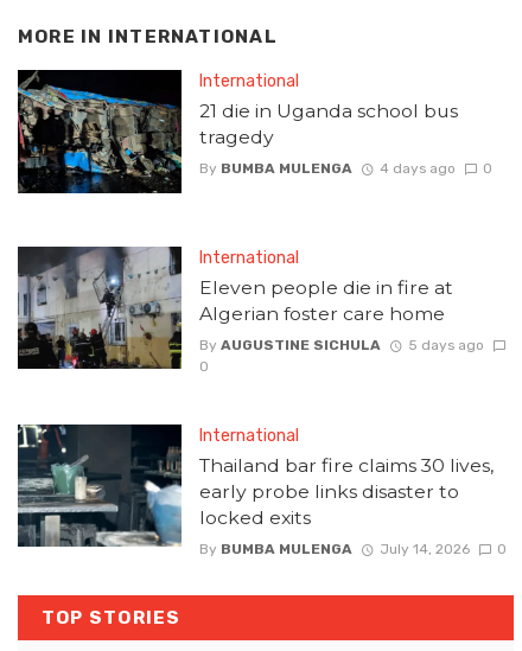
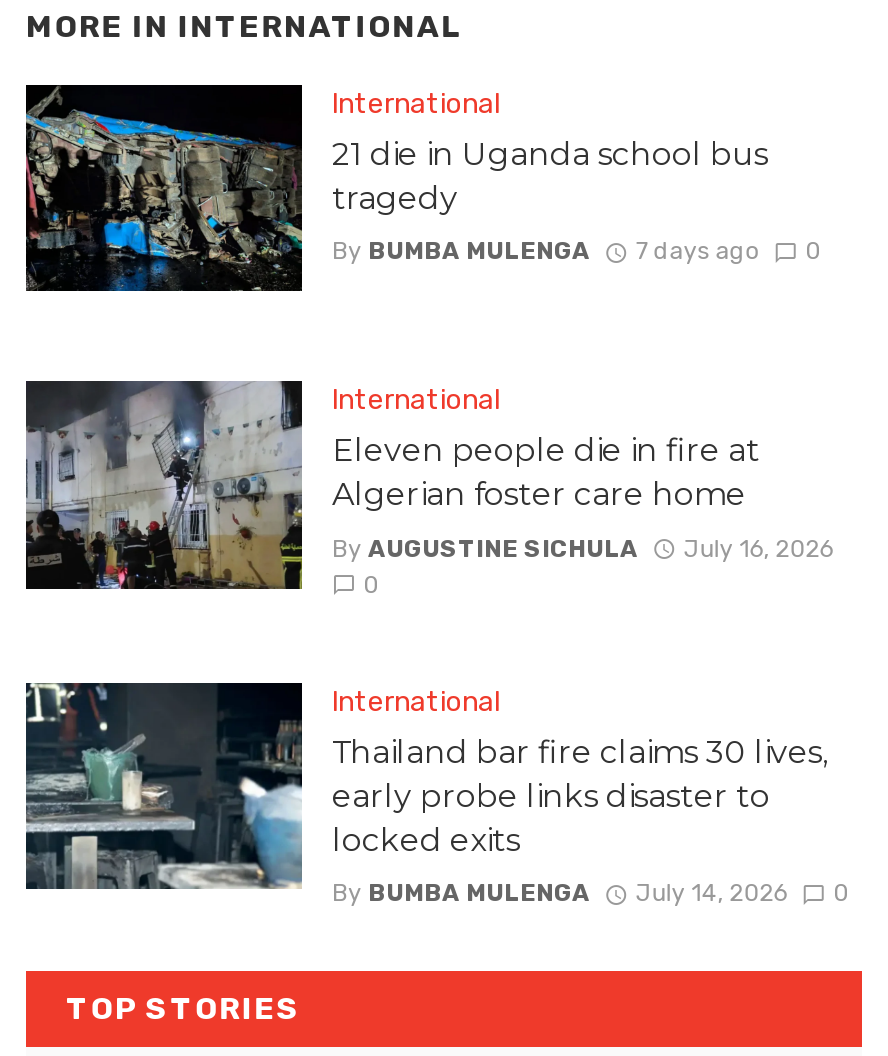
[199,160,492,177] By BUMBA MULENGA 4 days ago 0 -> [332,238,821,266] By BUMBA MULENGA 7 days ago 0
[199,337,484,353] By AUGUSTINE SICHULA 5 days ago -> [332,535,833,563] By AUGUSTINE SICHULA July 16, 2026

